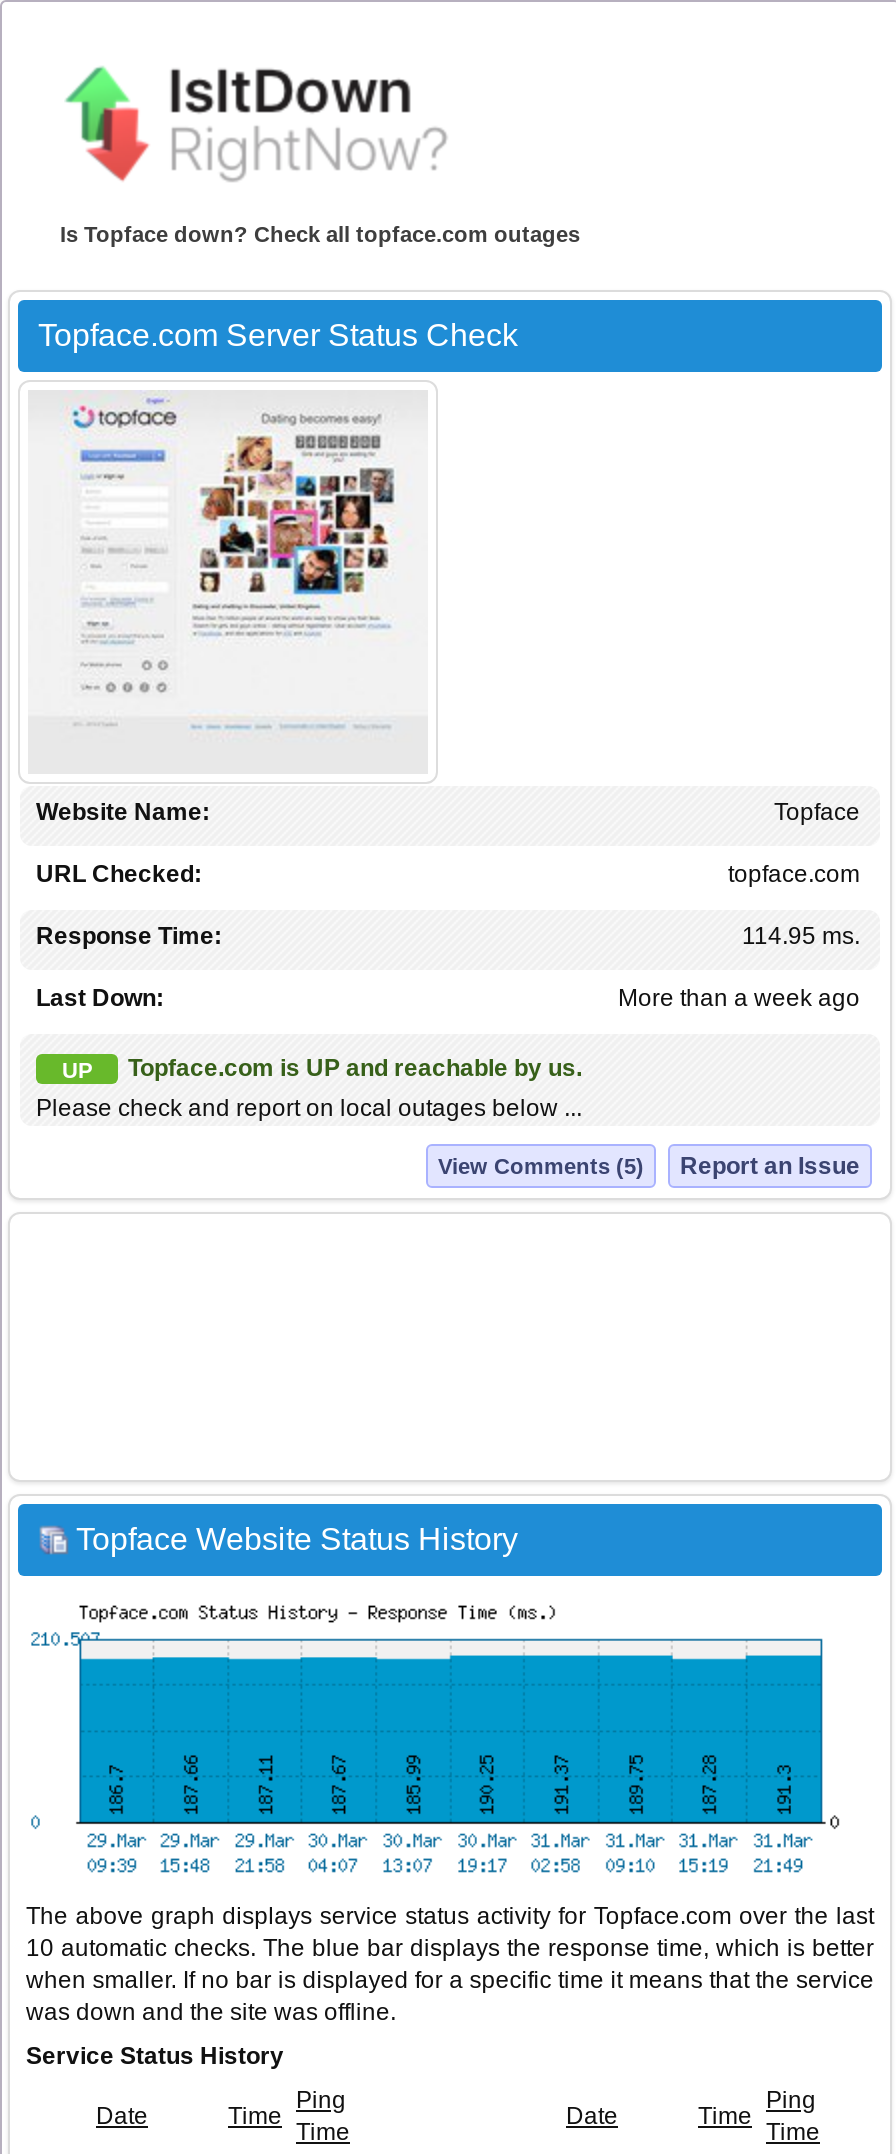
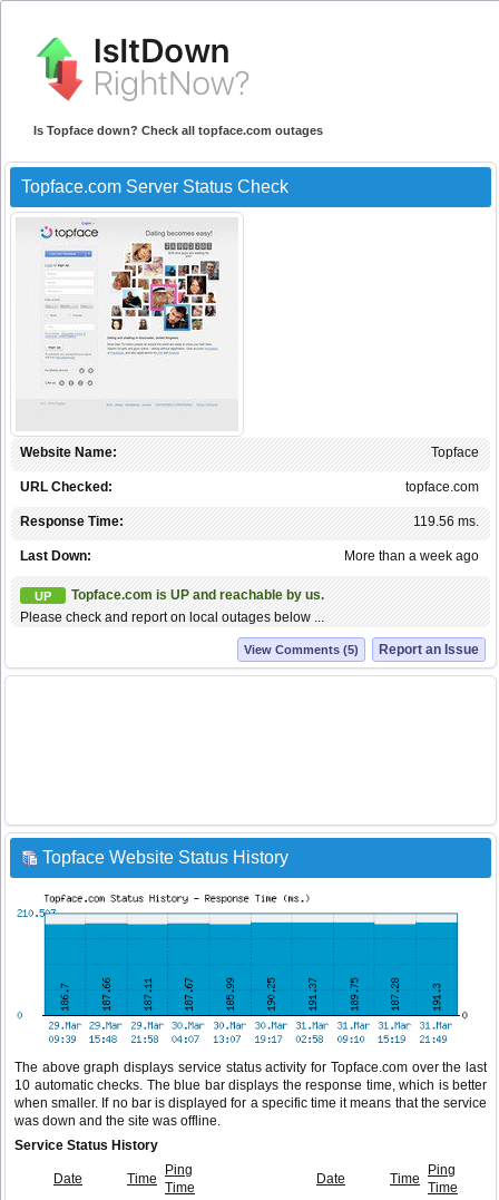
[742,923,860,951] 114.95 ms. -> [413,514,479,530] 119.56 ms.

